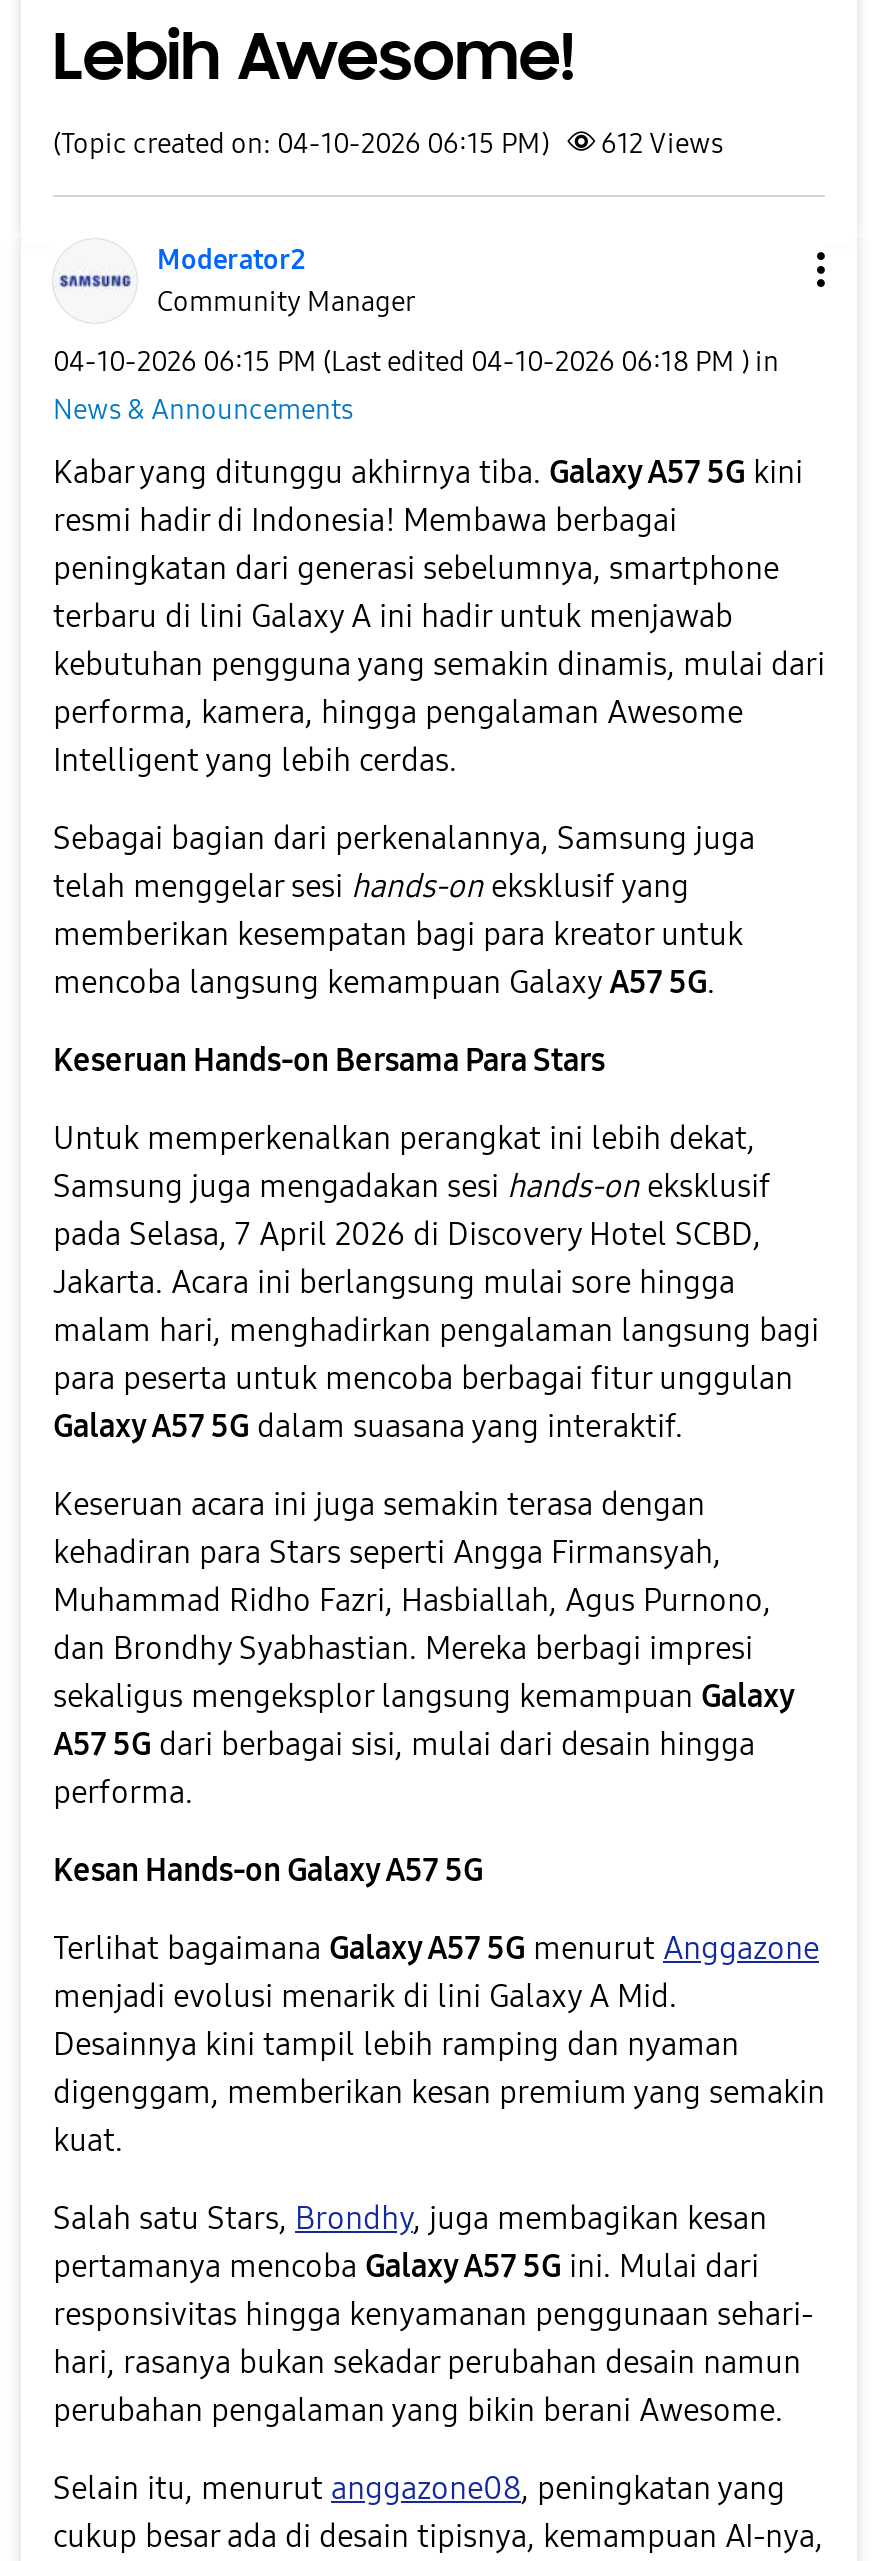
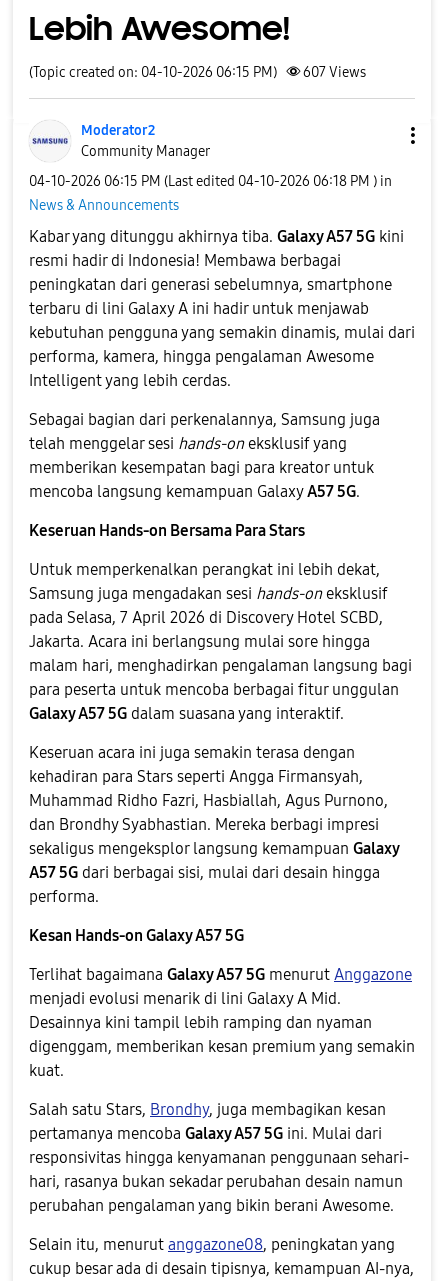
[53,127,723,161] (Topic created on: 04-10-2026 06:15 PM) 612 Views -> [29,64,366,81] (Topic created on: 04-10-2026 06:15 PM) 607 Views

